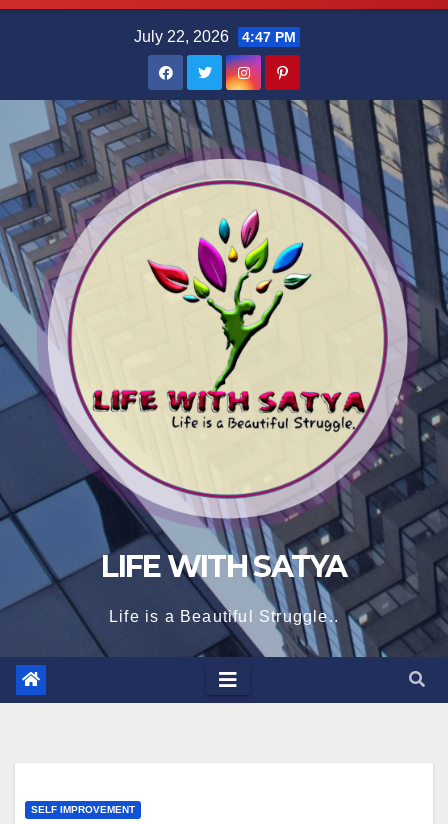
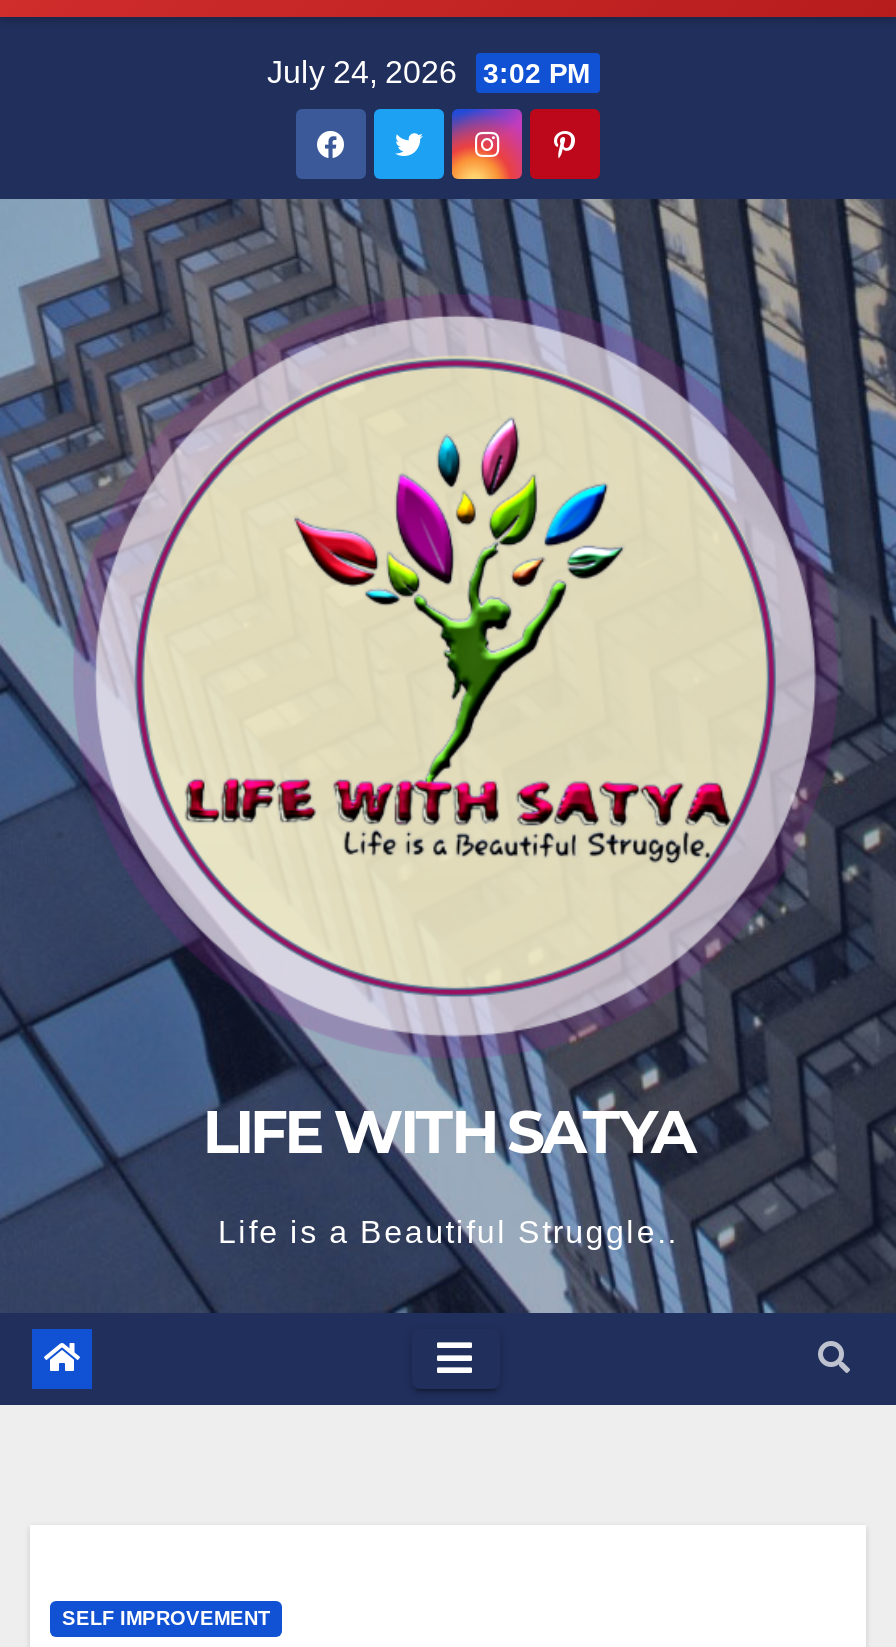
[133,28,295,45] July 22, 2026 4:47 PM -> [267,55,591,89] July 24, 2026 3:02 PM

